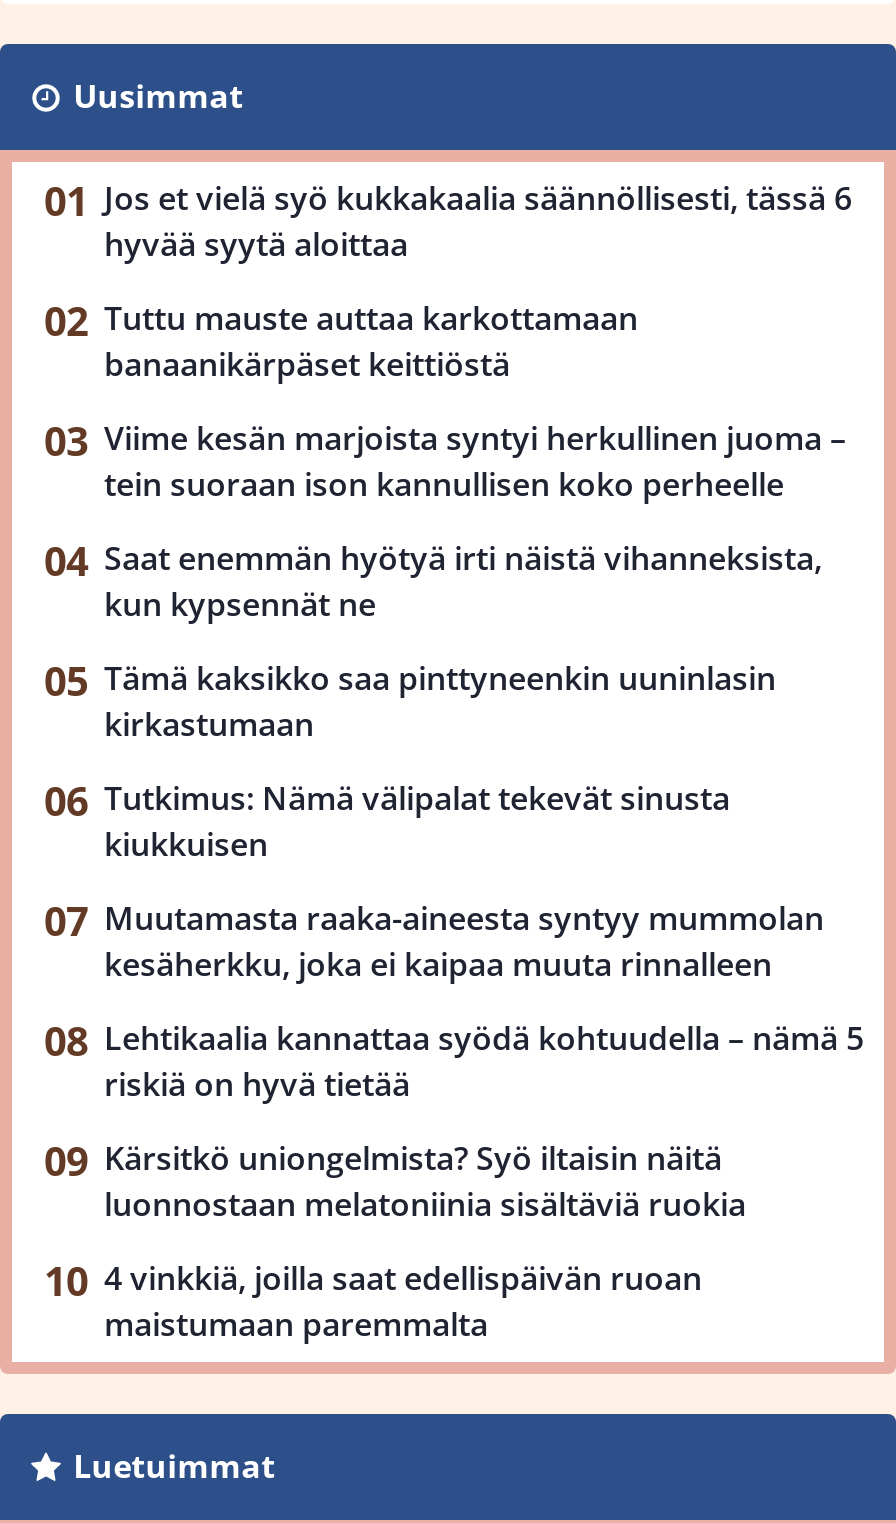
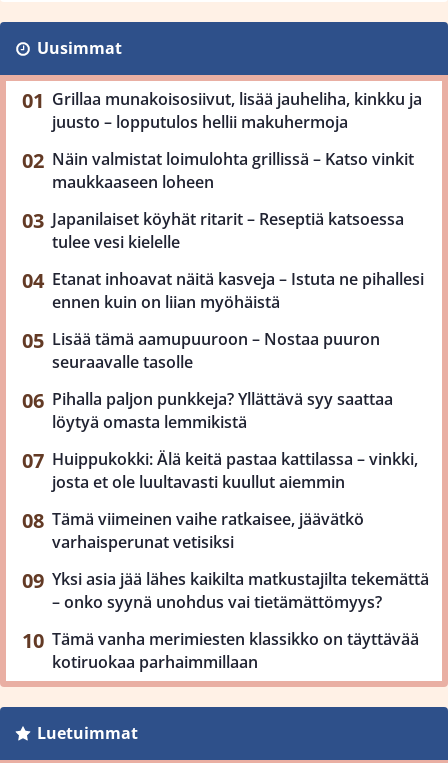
[104,175,852,265] Jos et vielä syö kukkakaalia säännöllisesti, tässä 6 | hyvää syytä aloittaa -> [52,88,422,133] Grillaa munakoisosiivut, lisää jauheliha, kinkku ja | juusto – lopputulos hellii makuhermoja
[104,295,638,385] Tuttu mauste auttaa karkottamaan | banaanikärpäset keittiöstä -> [52,148,414,193] Näin valmistat loimulohta grillissä – Katso vinkit | maukkaaseen loheen
[104,415,846,505] Viime kesän marjoista syntyi herkullinen juoma – | tein suoraan ison kannullisen koko perheelle -> [52,208,404,253] Japanilaiset köyhät ritarit – Reseptiä katsoessa | tulee vesi kielelle
[104,535,822,625] Saat enemmän hyötyä irti näistä vihanneksista, | kun kypsennät ne -> [52,268,424,313] Etanat inhoavat näitä kasveja – Istuta ne pihallesi | ennen kuin on liian myöhäistä
[104,655,776,745] Tämä kaksikko saa pinttyneenkin uuninlasin | kirkastumaan -> [52,328,380,373] Lisää tämä aamupuuroon – Nostaa puuron | seuraavalle tasolle
[104,775,730,865] Tutkimus: Nämä välipalat tekevät sinusta | kiukkuisen -> [52,388,393,433] Pihalla paljon punkkeja? Yllättävä syy saattaa | löytyä omasta lemmikistä
[104,895,824,985] Muutamasta raaka-aineesta syntyy mummolan | kesäherkku, joka ei kaipaa muuta rinnalleen -> [52,448,418,493] Huippukokki: Älä keitä pastaa kattilassa – vinkki, | josta et ole luultavasti kuullut aiemmin
[104,1015,864,1105] Lehtikaalia kannattaa syödä kohtuudella – nämä 5 | riskiä on hyvä tietää -> [52,508,364,553] Tämä viimeinen vaihe ratkaisee, jäävätkö | varhaisperunat vetisiksi
[104,1135,746,1225] Kärsitkö uniongelmista? Syö iltaisin näitä | luonnostaan melatoniinia sisältäviä ruokia -> [52,568,429,613] Yksi asia jää lähes kaikilta matkustajilta tekemättä | – onko syynä unohdus vai tietämättömyys?
[104,1255,702,1345] 4 vinkkiä, joilla saat edellispäivän ruoan | maistumaan paremmalta -> [52,628,419,673] Tämä vanha merimiesten klassikko on täyttävää | kotiruokaa parhaimmillaan

